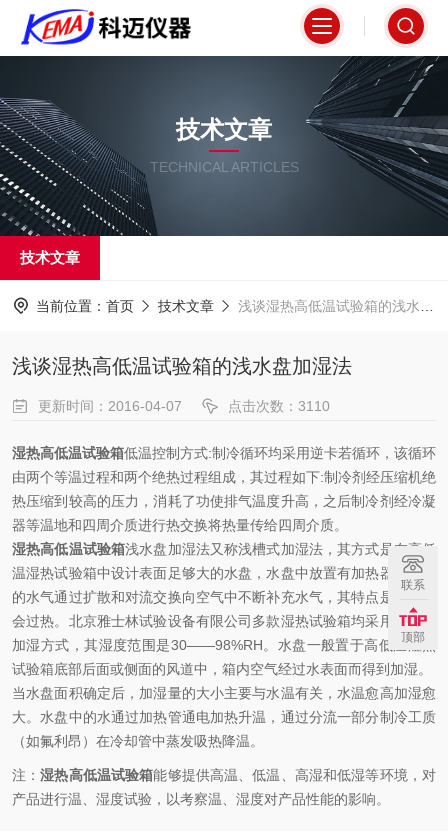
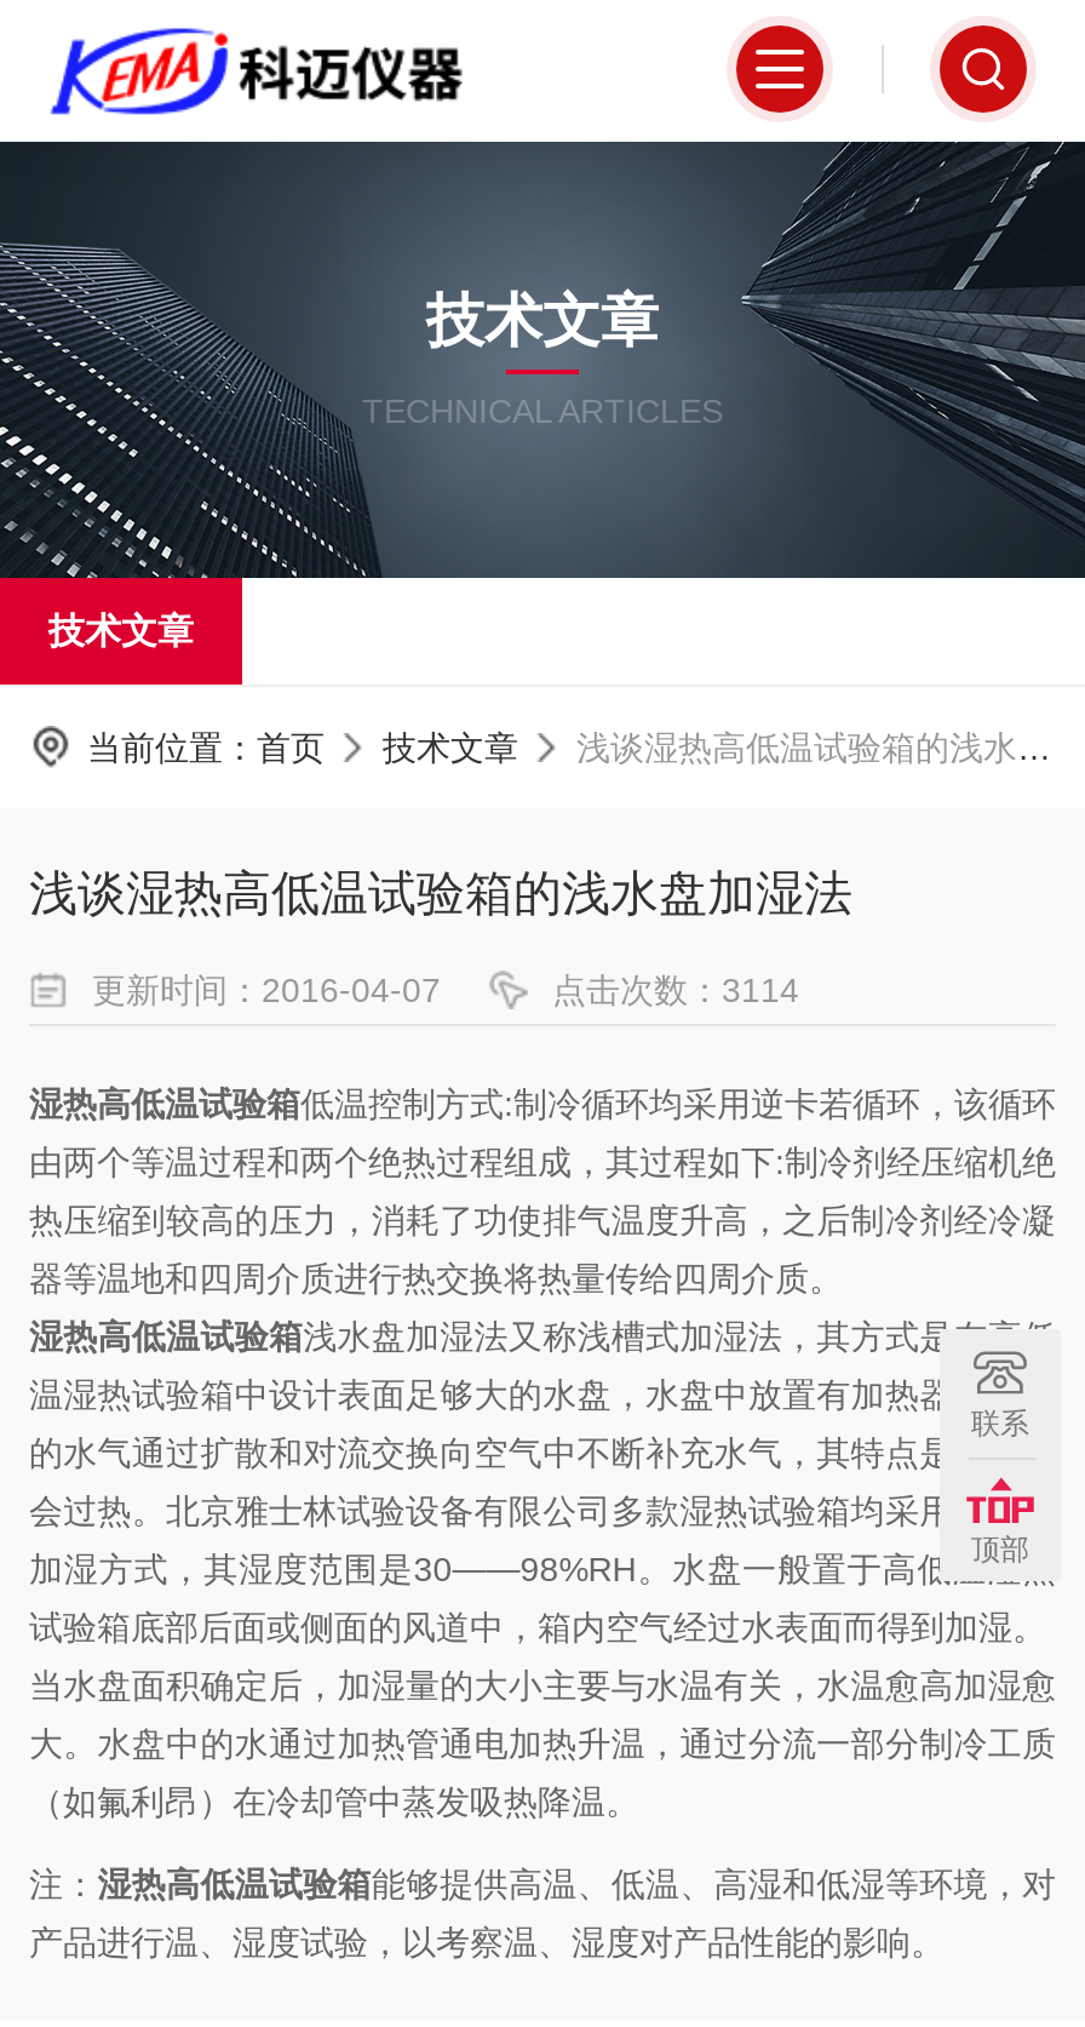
[228,398,330,414] 点击次数：3110 -> [552,970,799,1009] 点击次数：3114

